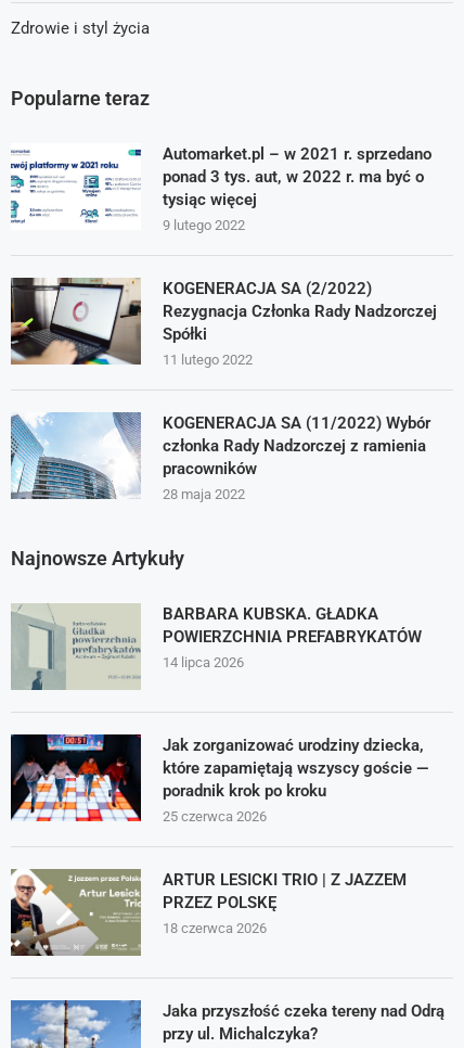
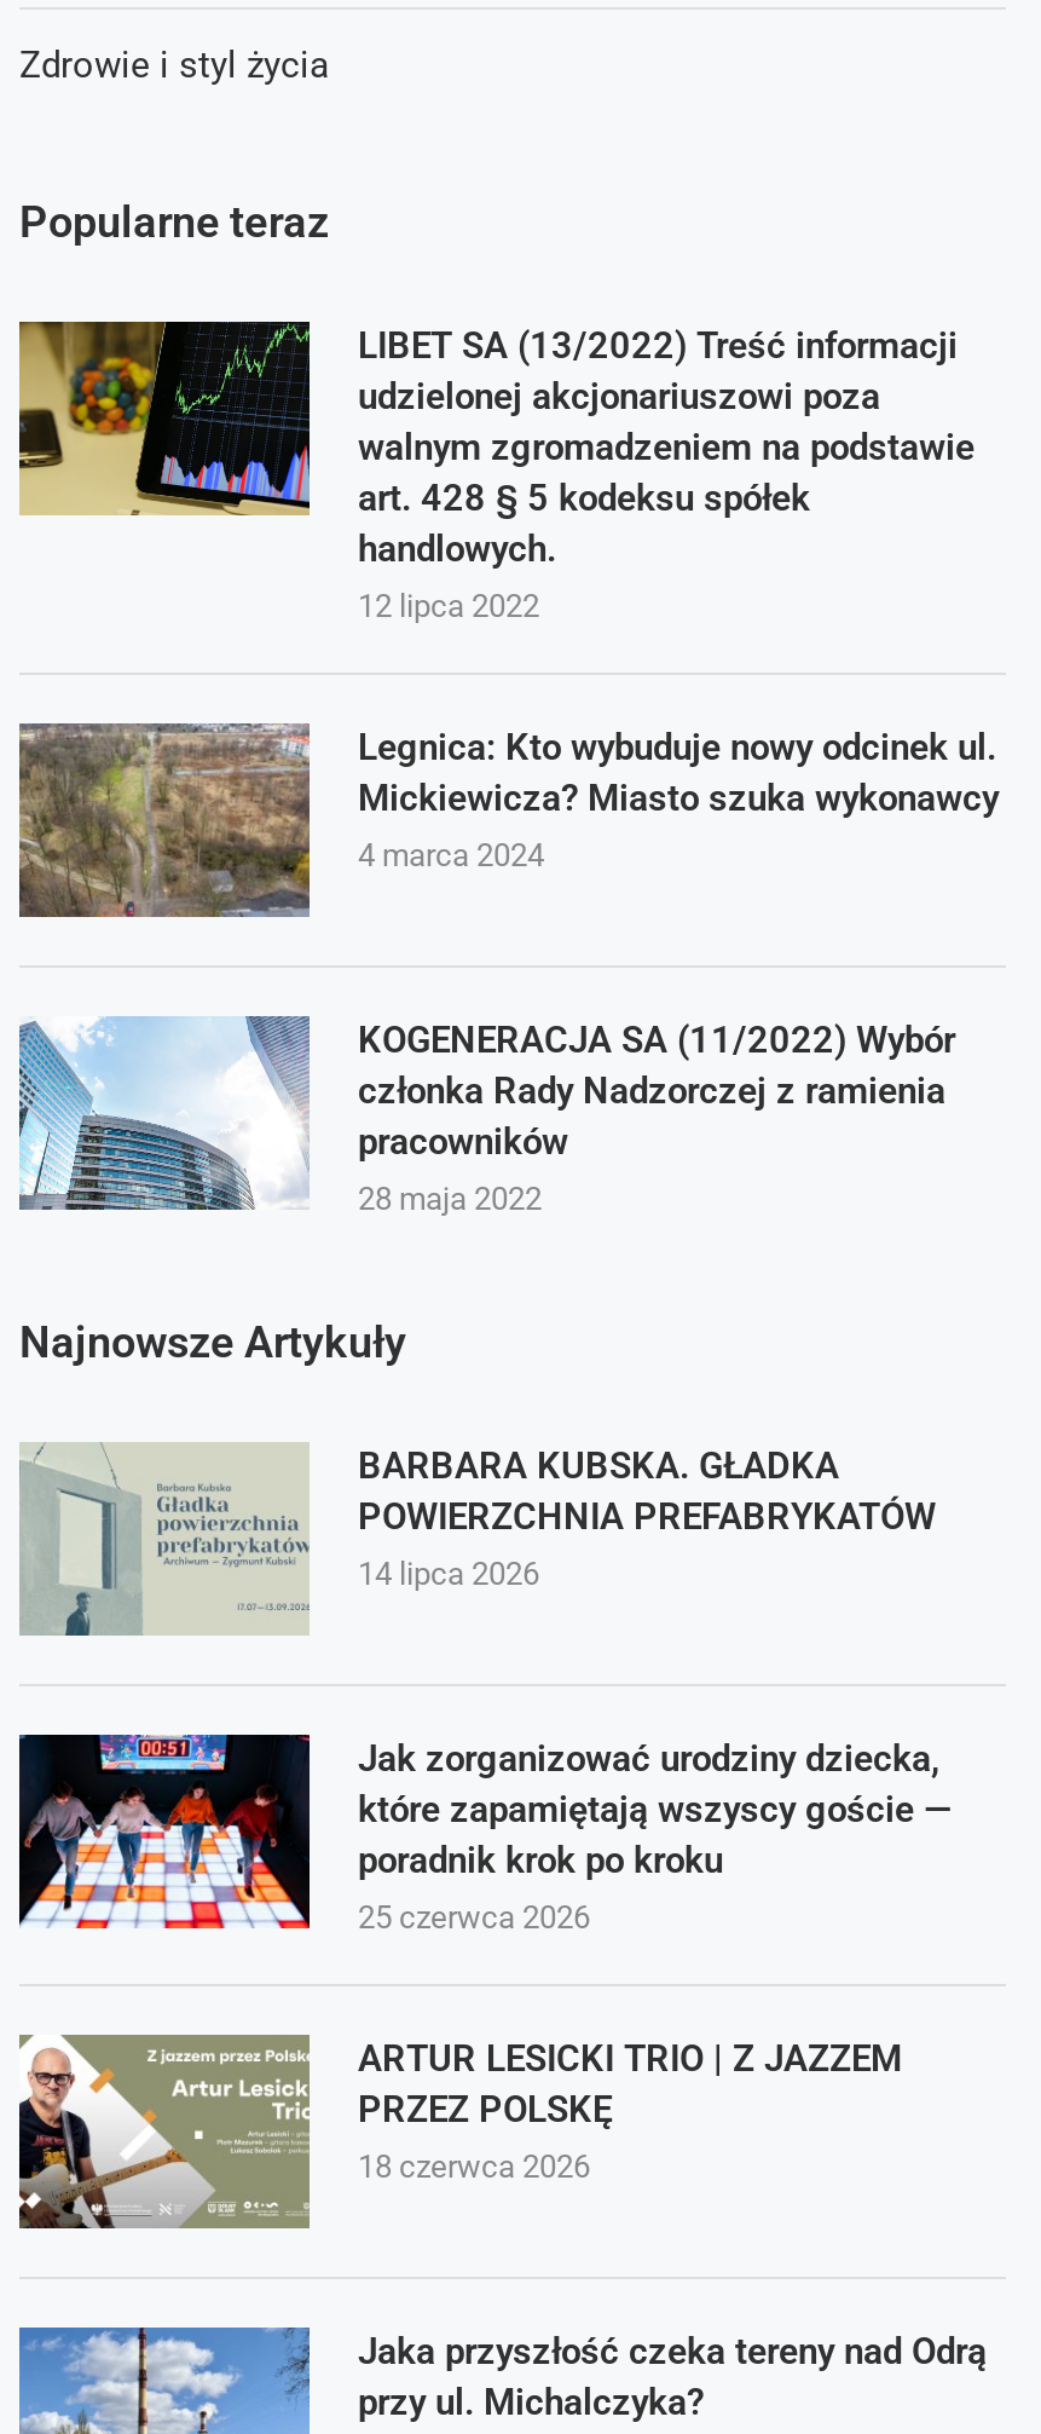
[10,143,431,233] [image] | Automarket.pl – w 2021 r. sprzedano | ponad 3 tys. aut, w 2022 r. ma być o | tysiąc więcej | 9 lutego 2022 -> [17,319,975,624] [image] | LIBET SA (13/2022) Treść informacji | udzielonej akcjonariuszowi poza | walnym zgromadzeniem na podstawie | art. 428 § 5 kodeksu spółek | handlowych. | 12 lipca 2022
[10,277,437,368] [image] | KOGENERACJA SA (2/2022) | Rezygnacja Członka Rady Nadzorczej | Spółki | 11 lutego 2022 -> [17,716,999,919] [image] | Legnica: Kto wybuduje nowy odcinek ul. | Mickiewicza? Miasto szuka wykonawcy | 4 marca 2024

